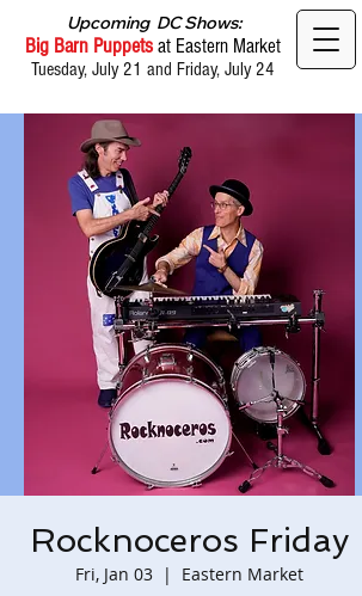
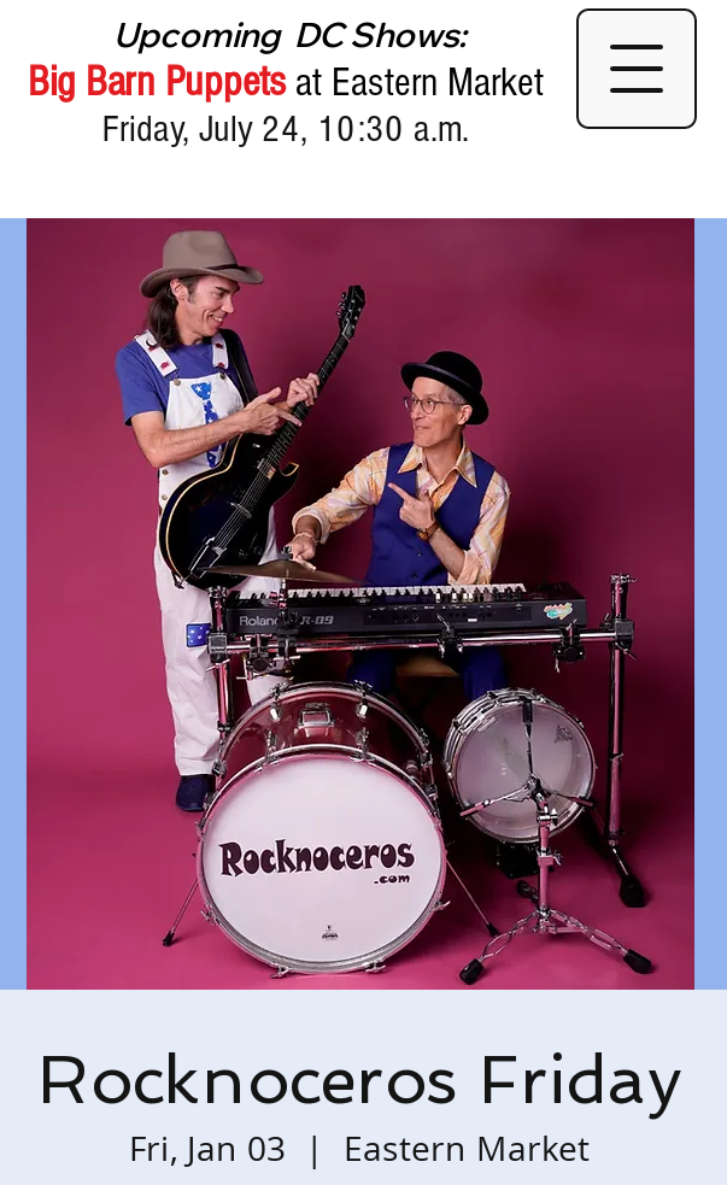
[30,59,274,80] Tuesday, July 21 and Friday, July 24 -> [102,107,469,151] Friday, July 24, 10:30 a.m.

